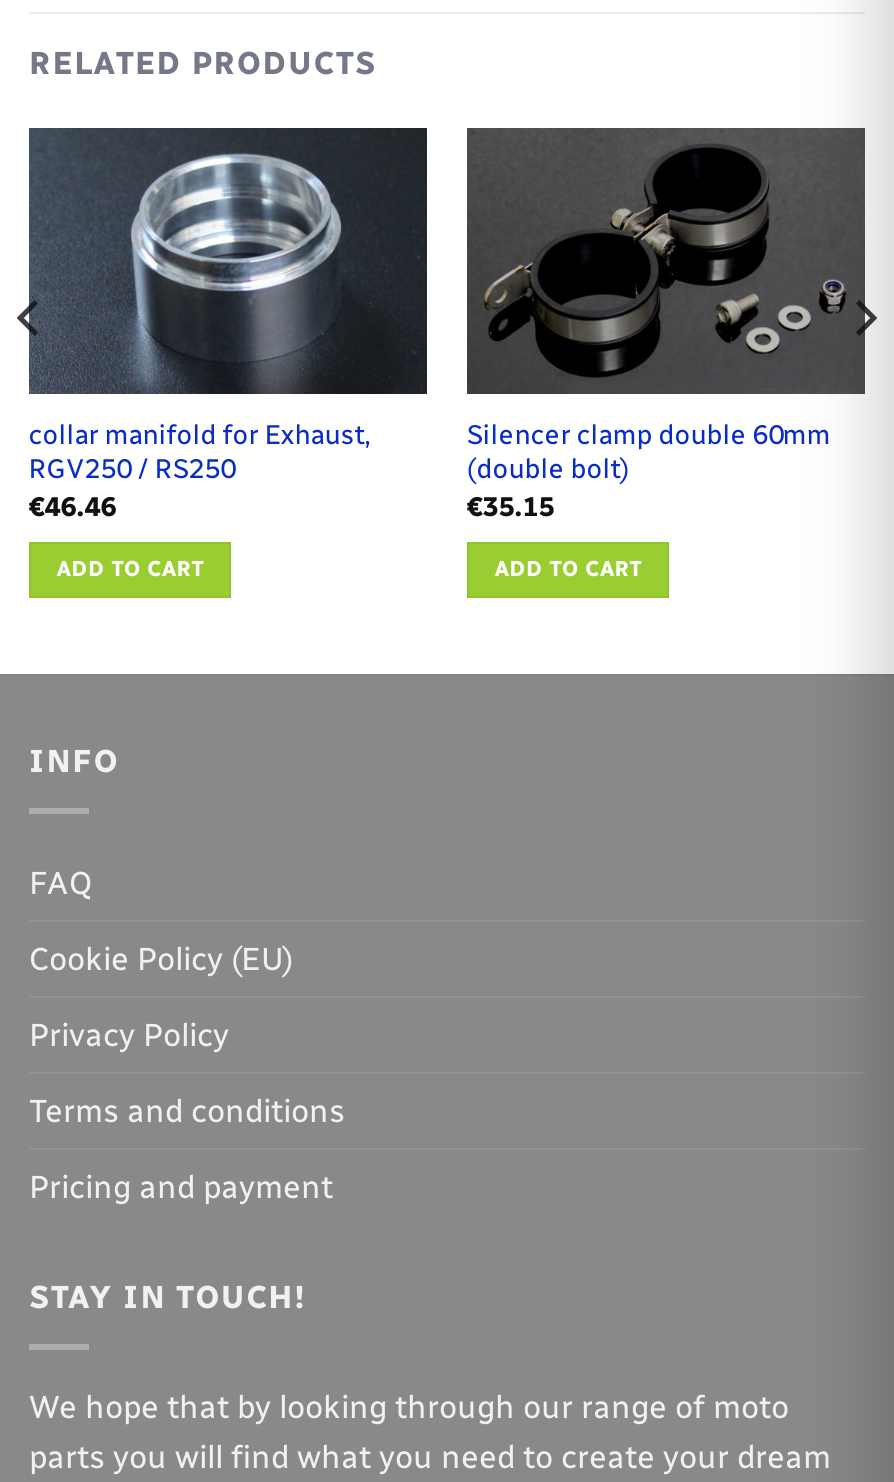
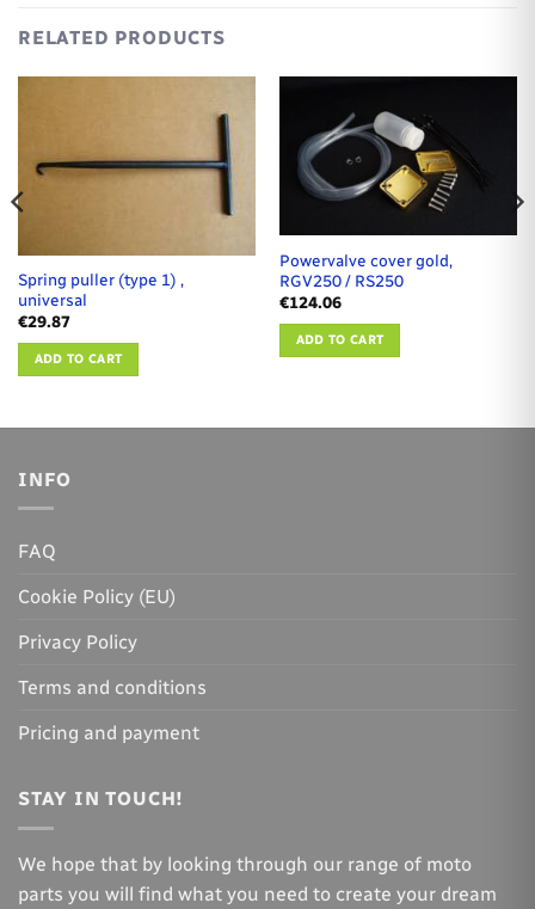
[15,126,427,521] [image] | collar manifold for Exhaust, | RGV250 / RS250 | €46.46 -> [11,75,257,331] [image] | Spring puller (type 1) , | universal | €29.87
[467,128,877,521] [image] | Silencer clamp double 60mm | (double bolt) | €35.15 -> [279,78,524,312] [image] | Powervalve cover gold, | RGV250 / RS250 | €124.06

